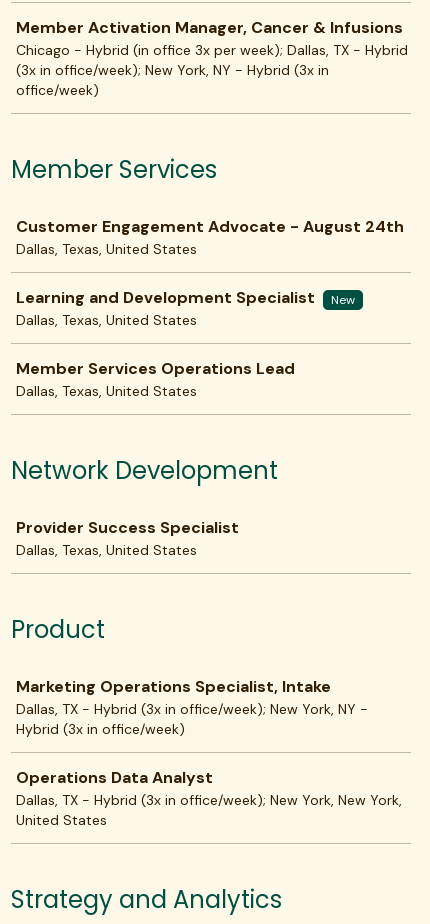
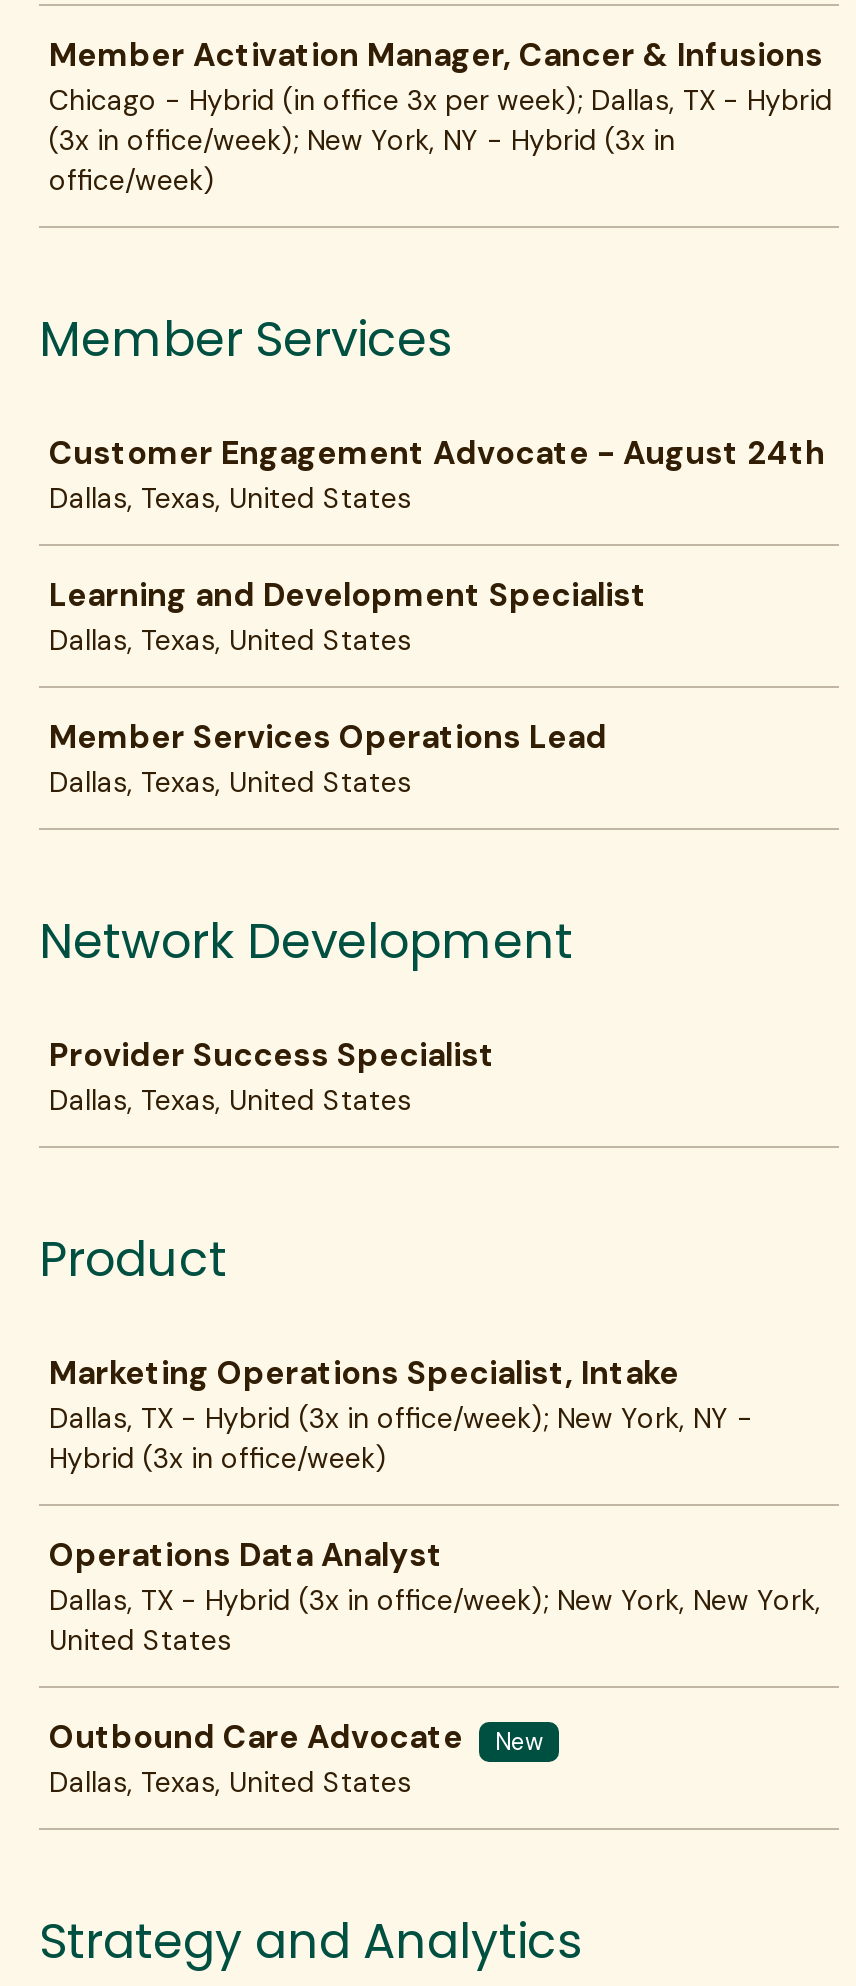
[331,292,355,308] New -> none
none -> [49,1716,543,1800] Outbound Care Advocate | New | Dallas, Texas, United States

